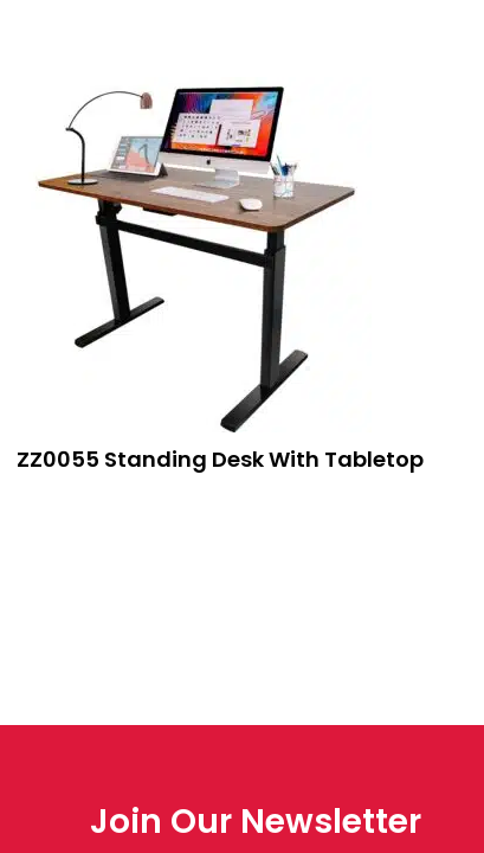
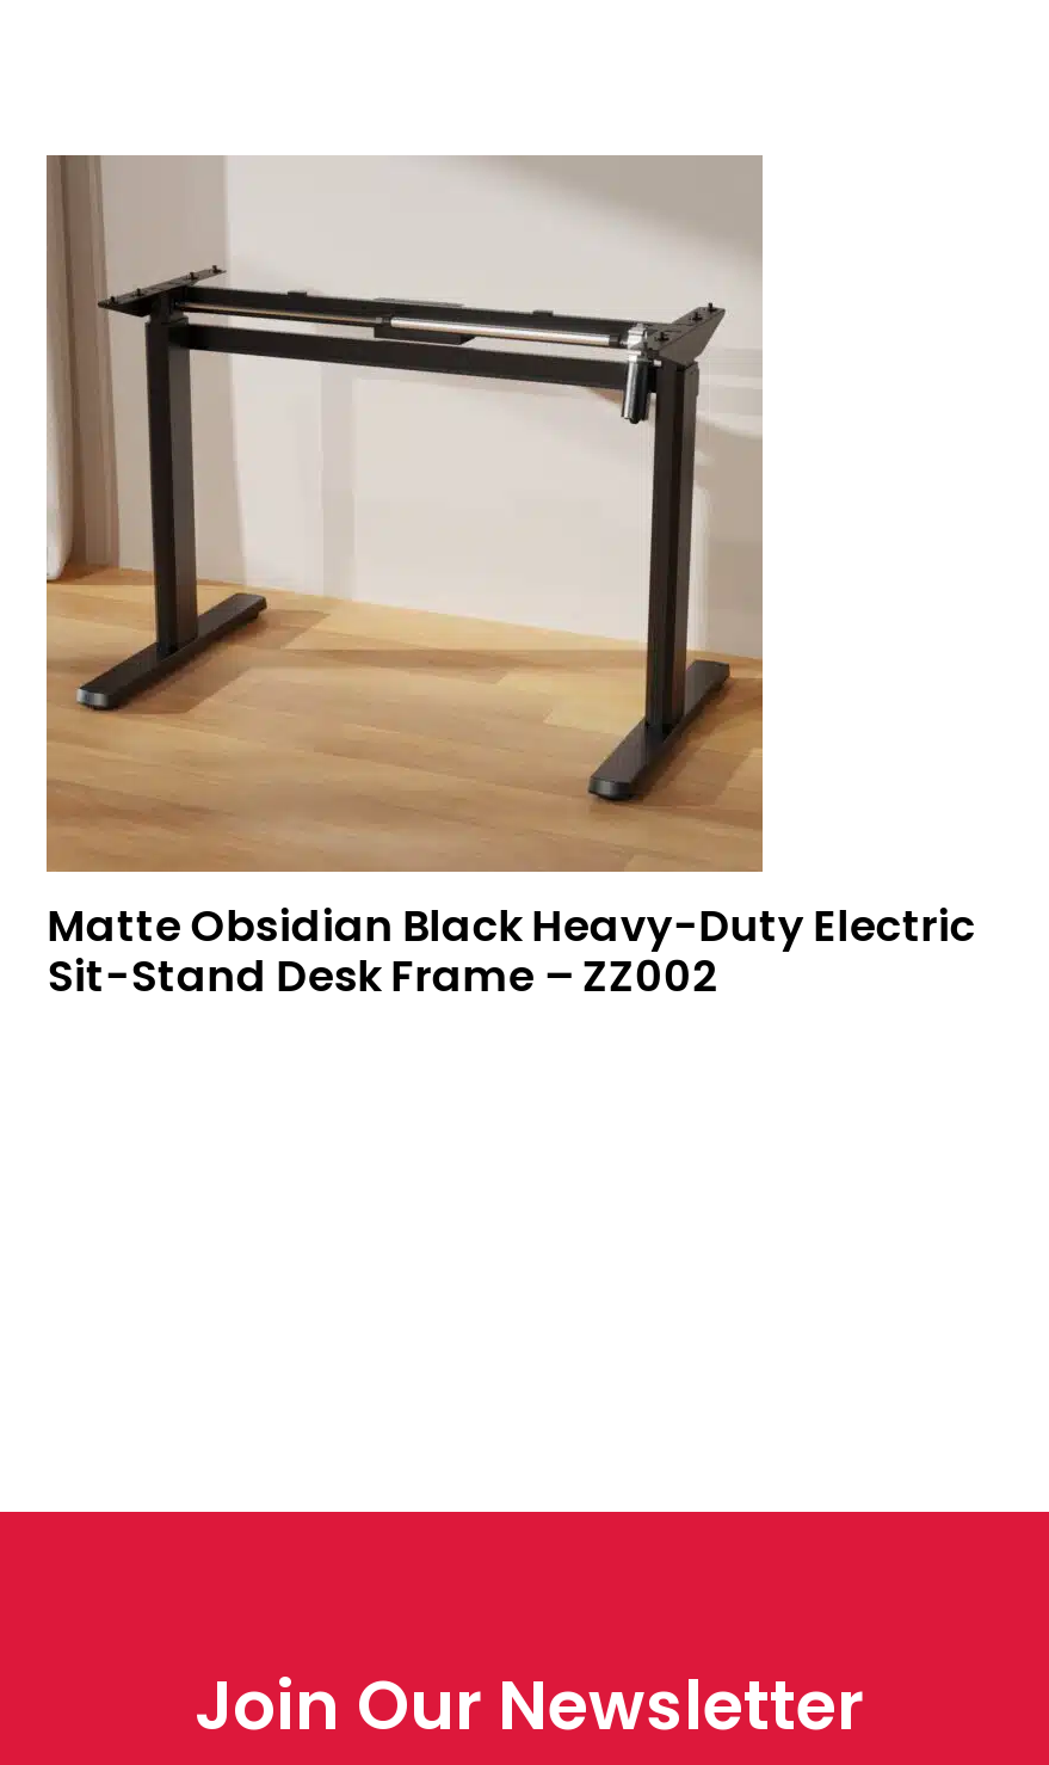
[17,77,424,474] [image] | ZZ0055 Standing Desk With Tabletop -> [44,153,976,1006] [image] | Matte Obsidian Black Heavy-Duty Electric | Sit-Stand Desk Frame – ZZ002

